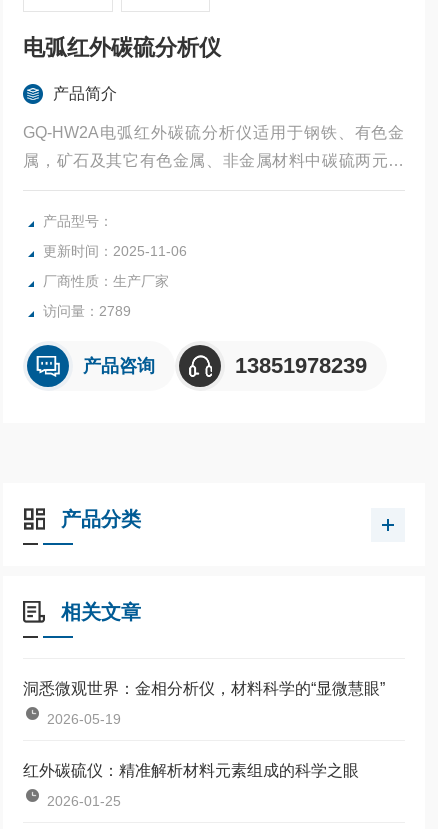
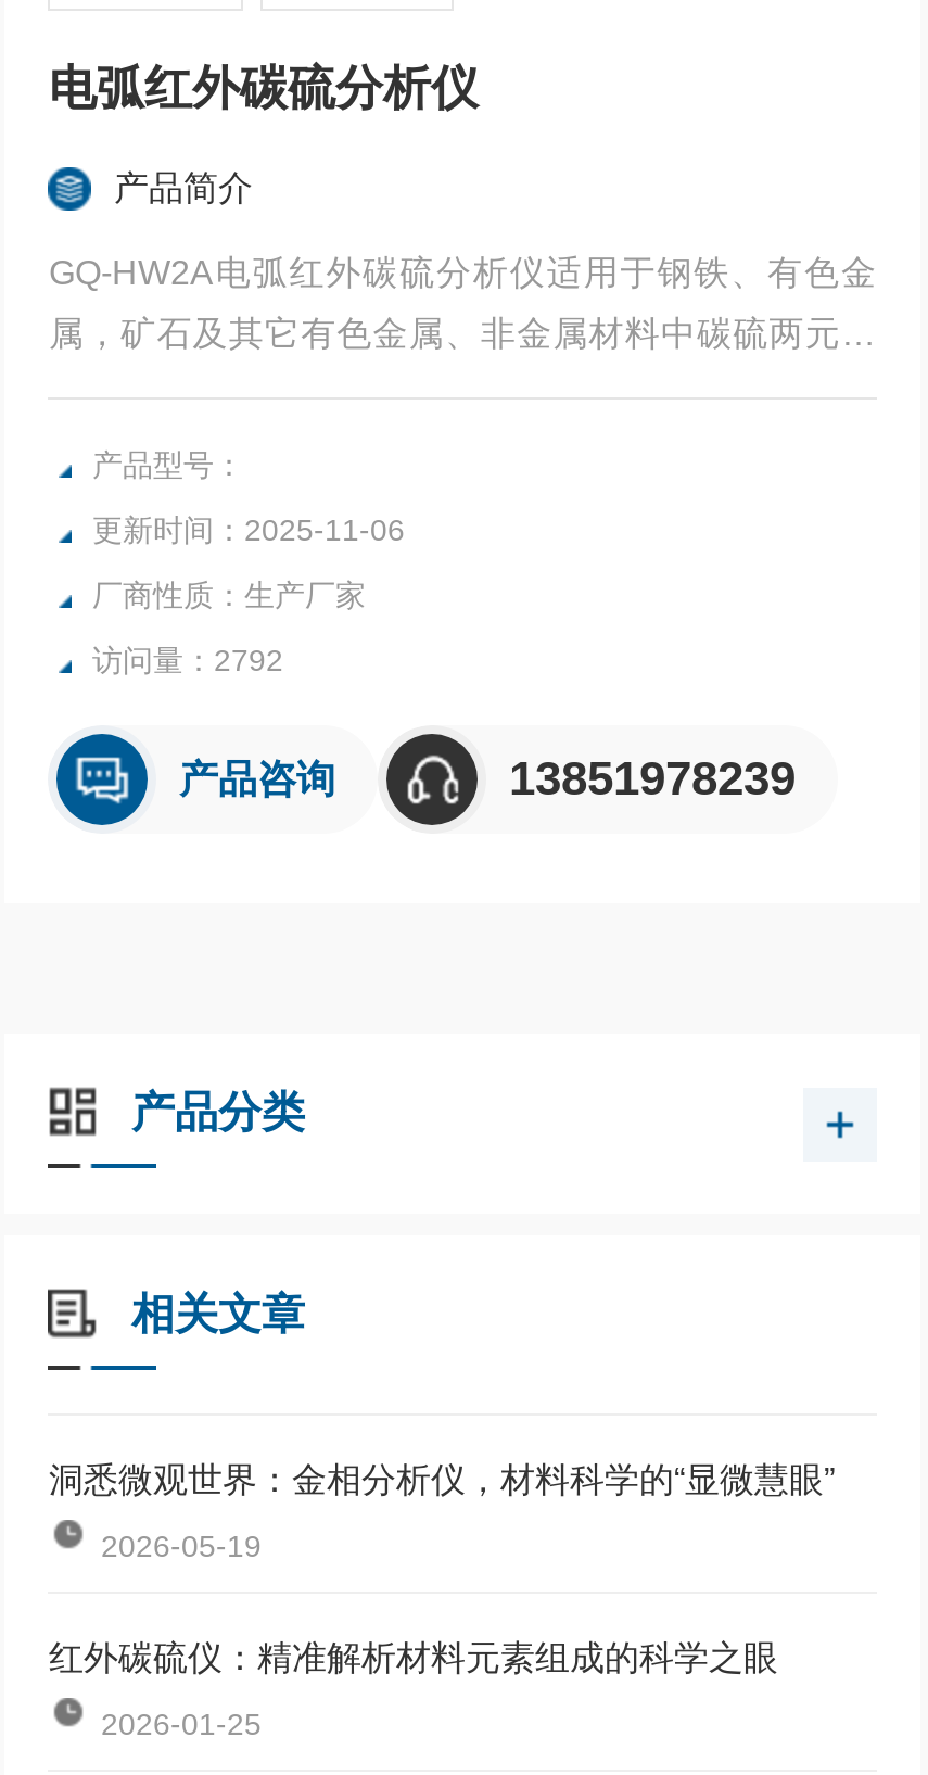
[43,303,131,319] 访问量：2789 -> [92,643,283,677] 访问量：2792

